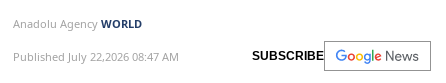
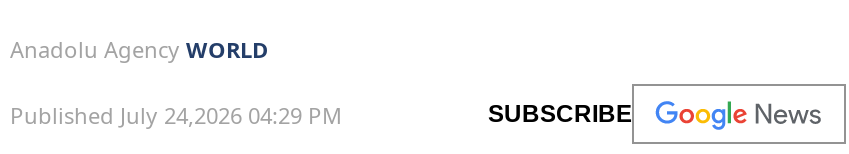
[13,49,179,64] Published July 22,2026 08:47 AM -> [10,99,342,129] Published July 24,2026 04:29 PM

